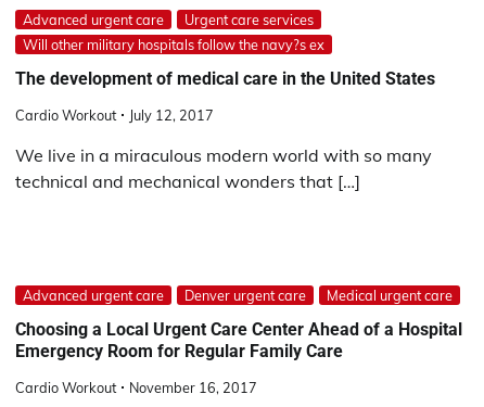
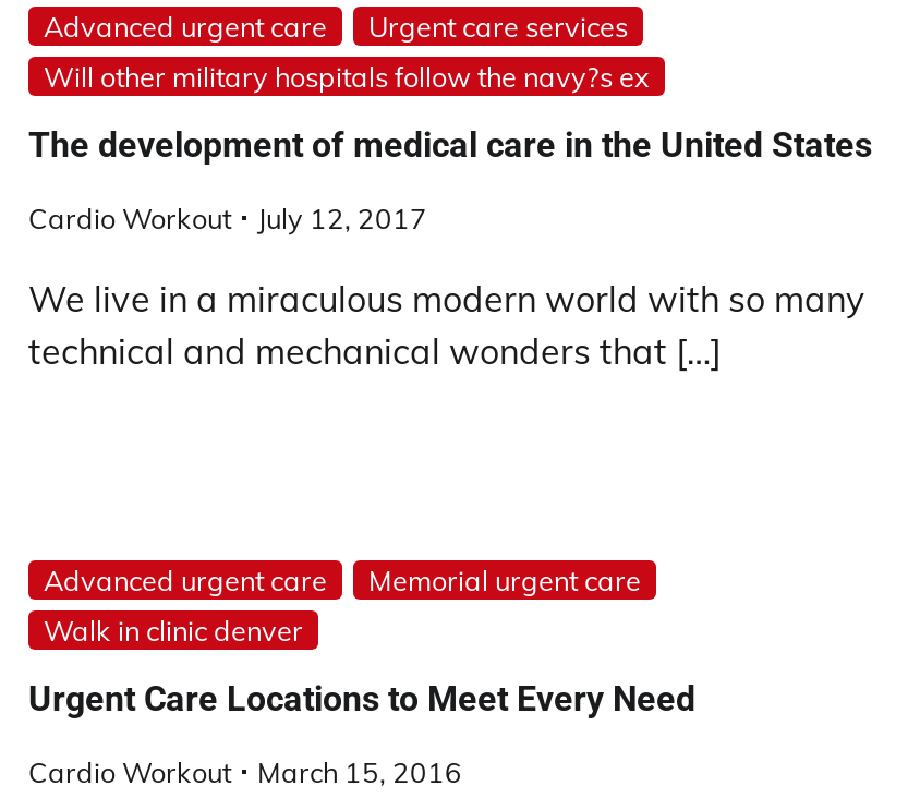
[184,286,453,304] Denver urgent care | Medical urgent care -> [44,562,641,647] Memorial urgent care | Walk in clinic denver
[15,319,462,362] Choosing a Local Urgent Care Center Ahead of a Hospital | Emergency Room for Regular Family Care -> [28,679,695,720] Urgent Care Locations to Meet Every Need
[15,378,257,396] Cardio Workout November 16, 2017 -> [28,753,462,788] Cardio Workout March 15, 2016

